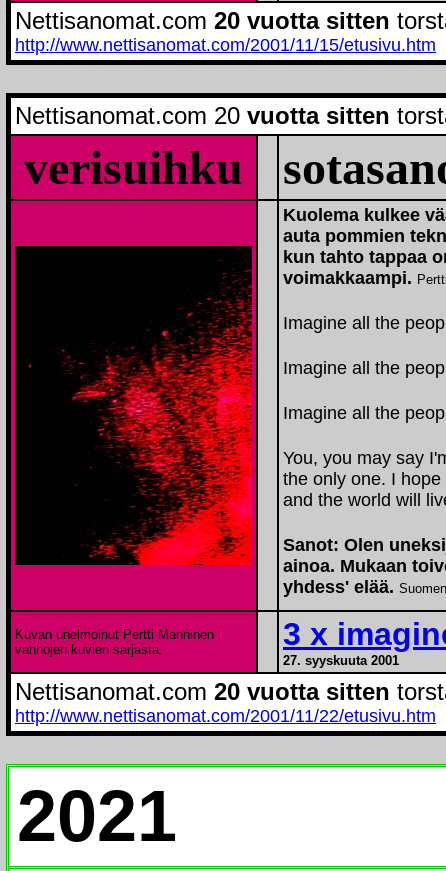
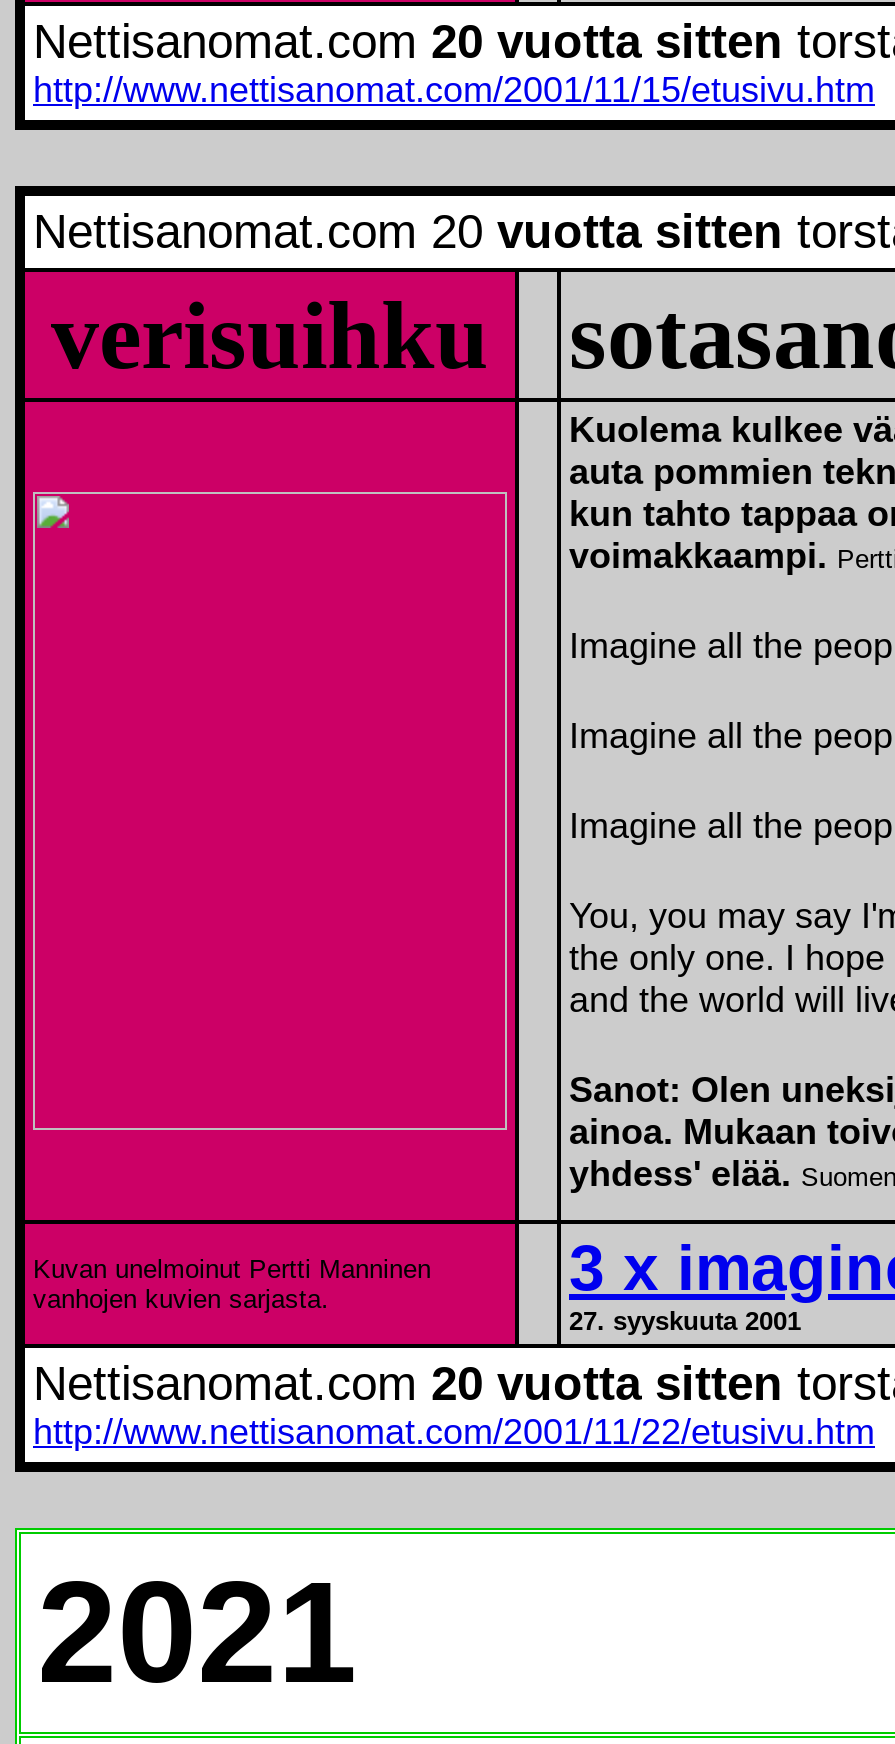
[14,245,253,566] [image] -> none

